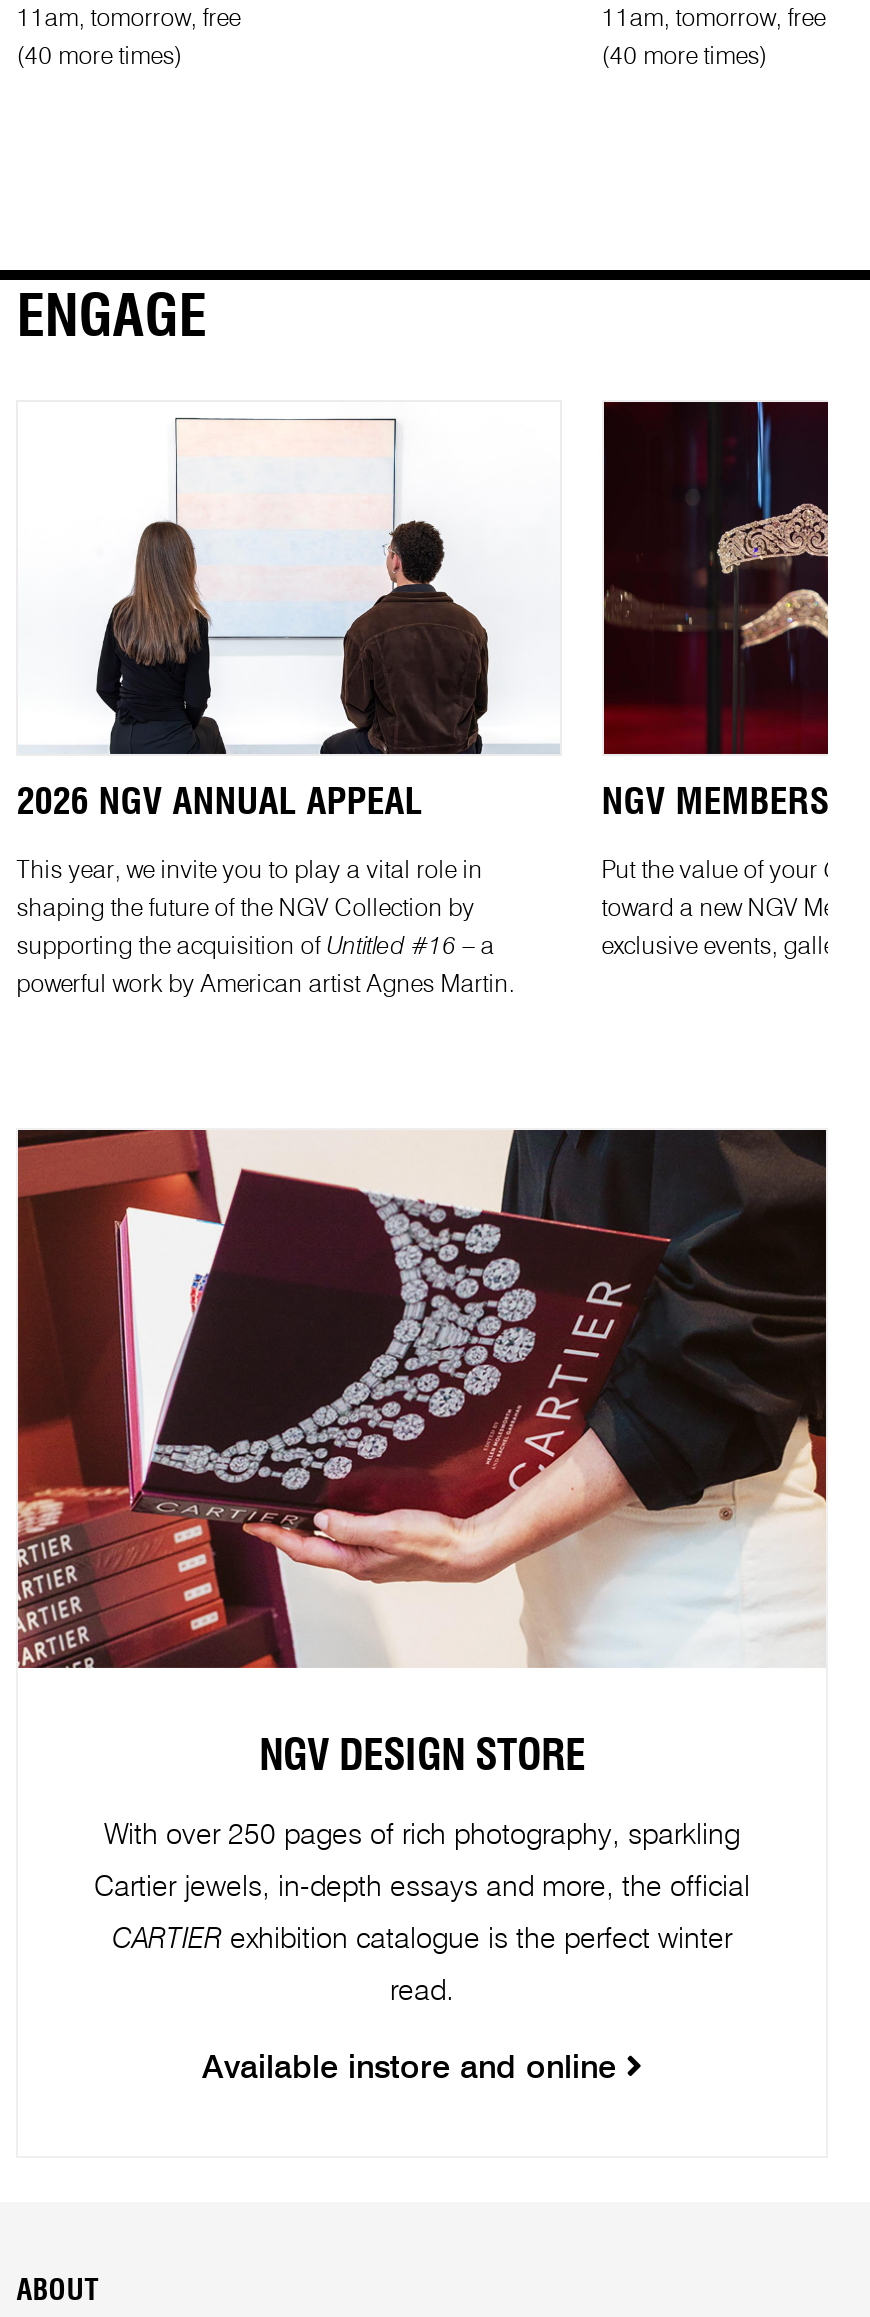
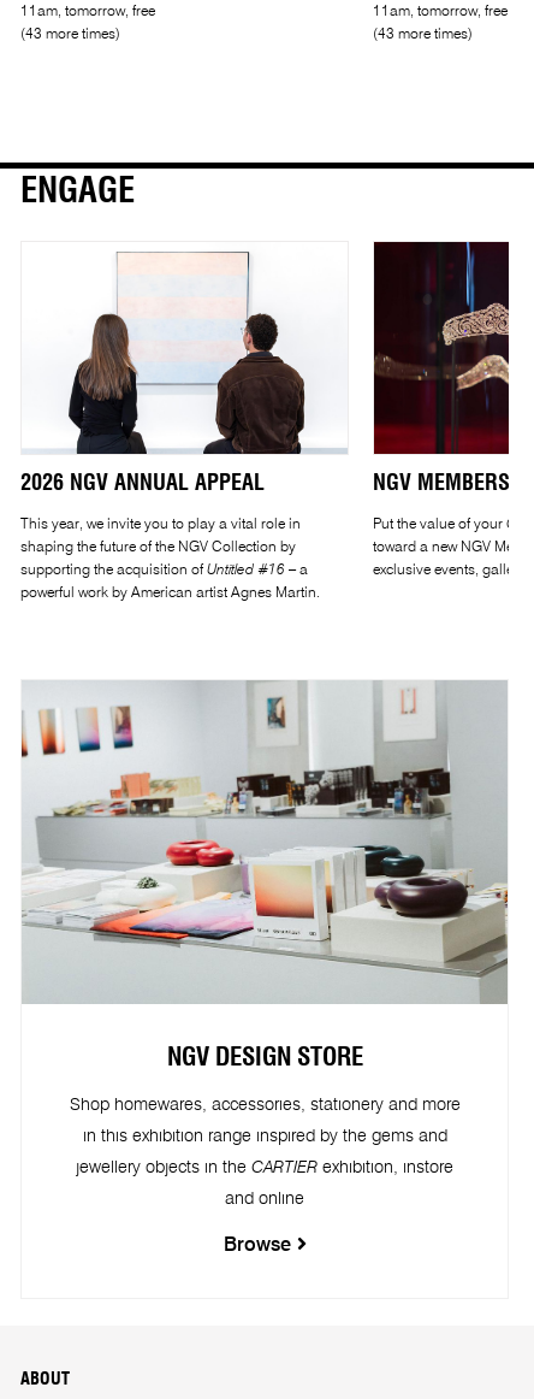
[16,46,182,70] (40 more times) -> [21,28,121,42] (43 more times)
[602,46,768,70] (40 more times) -> [373,28,472,42] (43 more times)
[16,1128,828,1670] [image] -> [20,680,508,1004] [image]
[104,1823,740,1851] With over 250 pages of rich photography, sparkling -> [69,1097,460,1114] Shop homewares, accessories, stationery and more
[94,1875,750,1903] Cartier jewels, in-depth essays and more, the official -> [82,1128,447,1145] in this exhibition range inspired by the gems and
[112,1927,732,1955] CARTIER exhibition catalogue is the perfect winter -> [76,1160,453,1177] jewellery objects in the CARTIER exhibition, instore
[390,1979,454,2007] read. -> [225,1191,304,1208] and online
[202,2054,626,2086] Available instore and online -> [223,1236,296,1255] Browse

